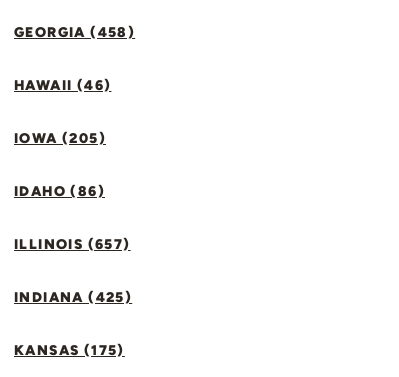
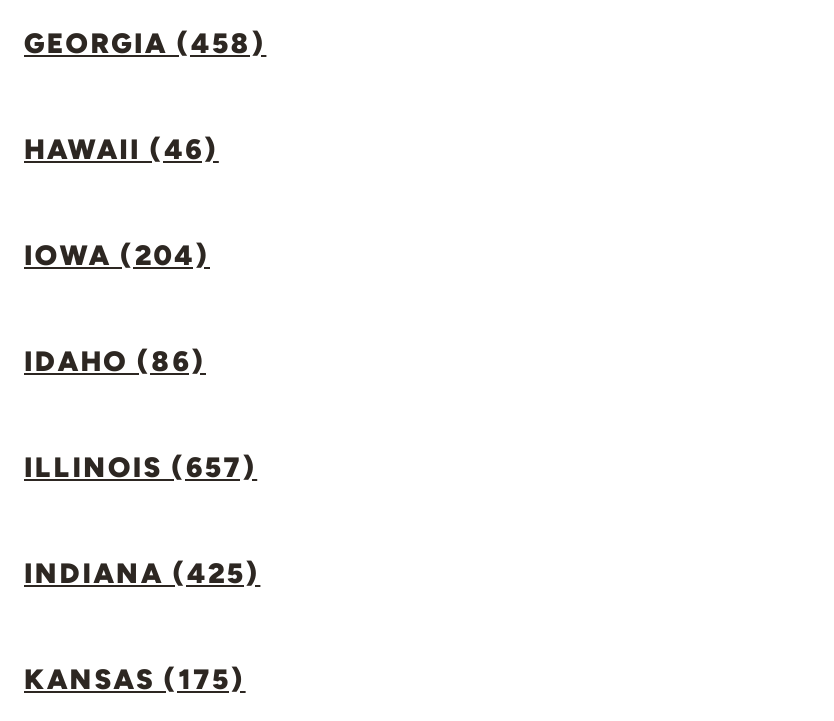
[14,130,106,147] IOWA (205) -> [24,239,210,273] IOWA (204)

